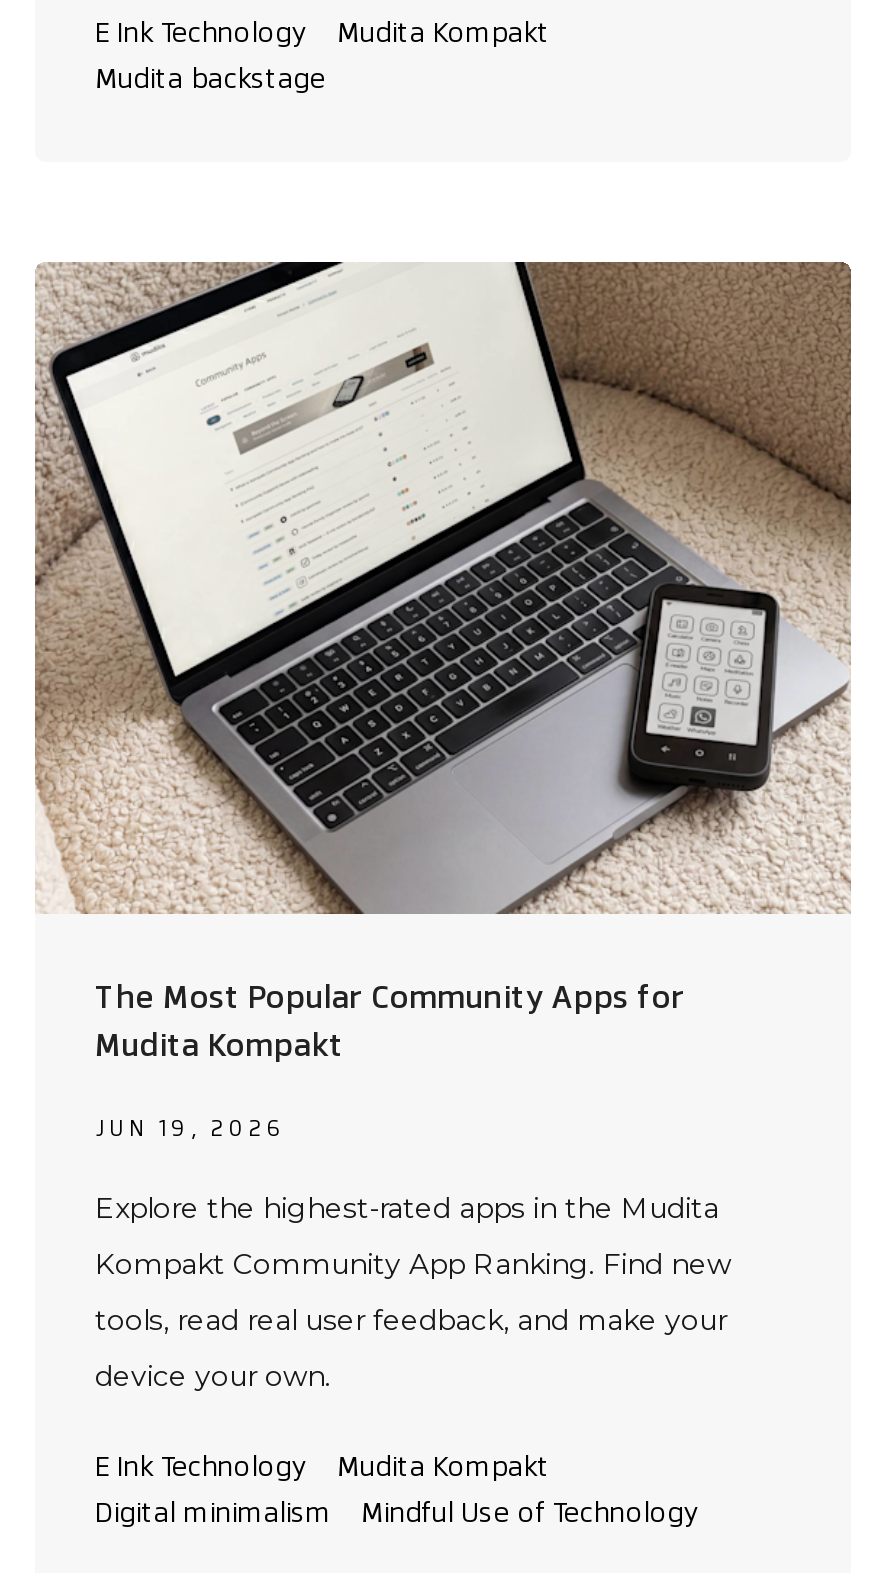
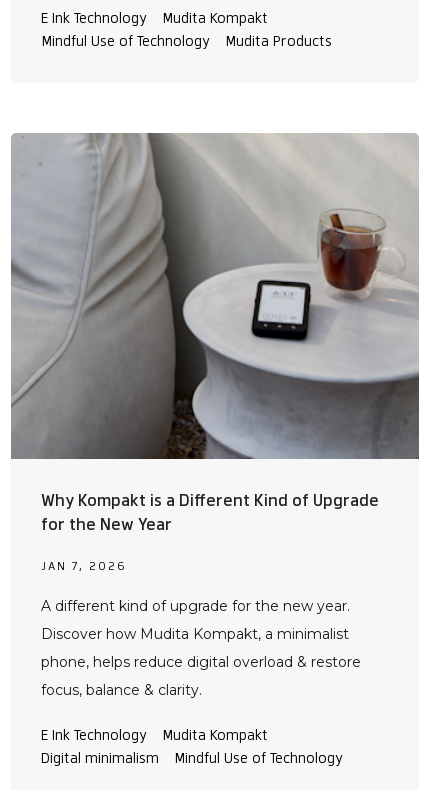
[95,61,325,95] Mudita backstage -> [41,33,332,50] Mindful Use of Technology | Mudita Products
[35,260,851,1064] [image] | The Most Popular Community Apps for | Mudita Kompakt -> [10,132,420,534] [image] | Why Kompakt is a Different Kind of Upgrade | for the New Year
[95,1116,287,1142] JUN 19, 2026 -> [41,560,127,573] JAN 7, 2026
[95,1190,719,1226] Explore the highest-rated apps in the Mudita -> [41,597,350,615] A different kind of upgrade for the new year.
[95,1246,731,1282] Kompakt Community App Ranking. Find new -> [41,625,349,643] Discover how Mudita Kompakt, a minimalist
[95,1302,727,1338] tools, read real user feedback, and make your -> [41,653,361,671] phone, helps reduce digital overload & restore
[95,1358,331,1394] device your own. -> [41,681,202,699] focus, balance & clarity.

